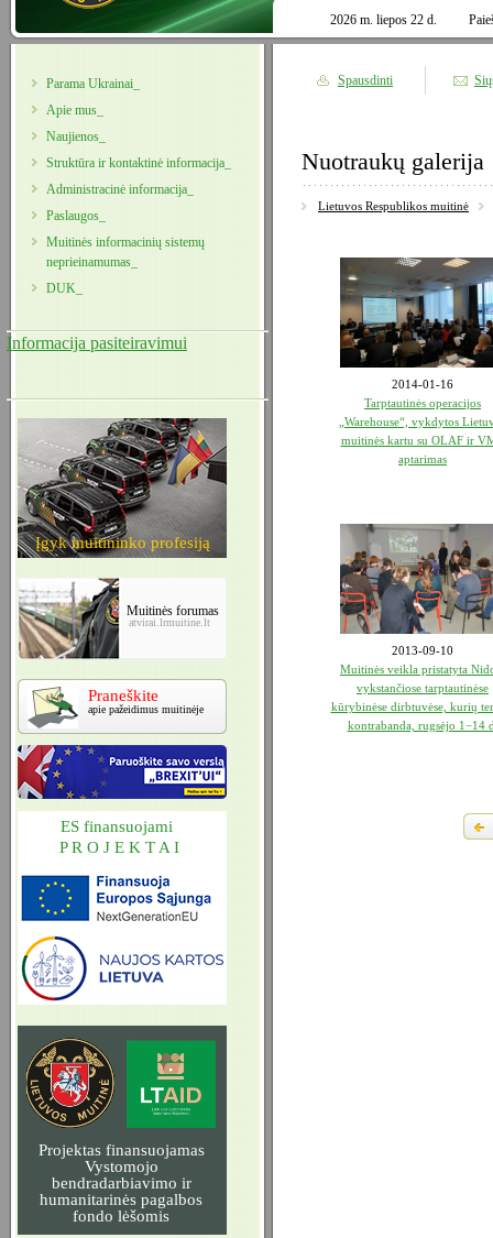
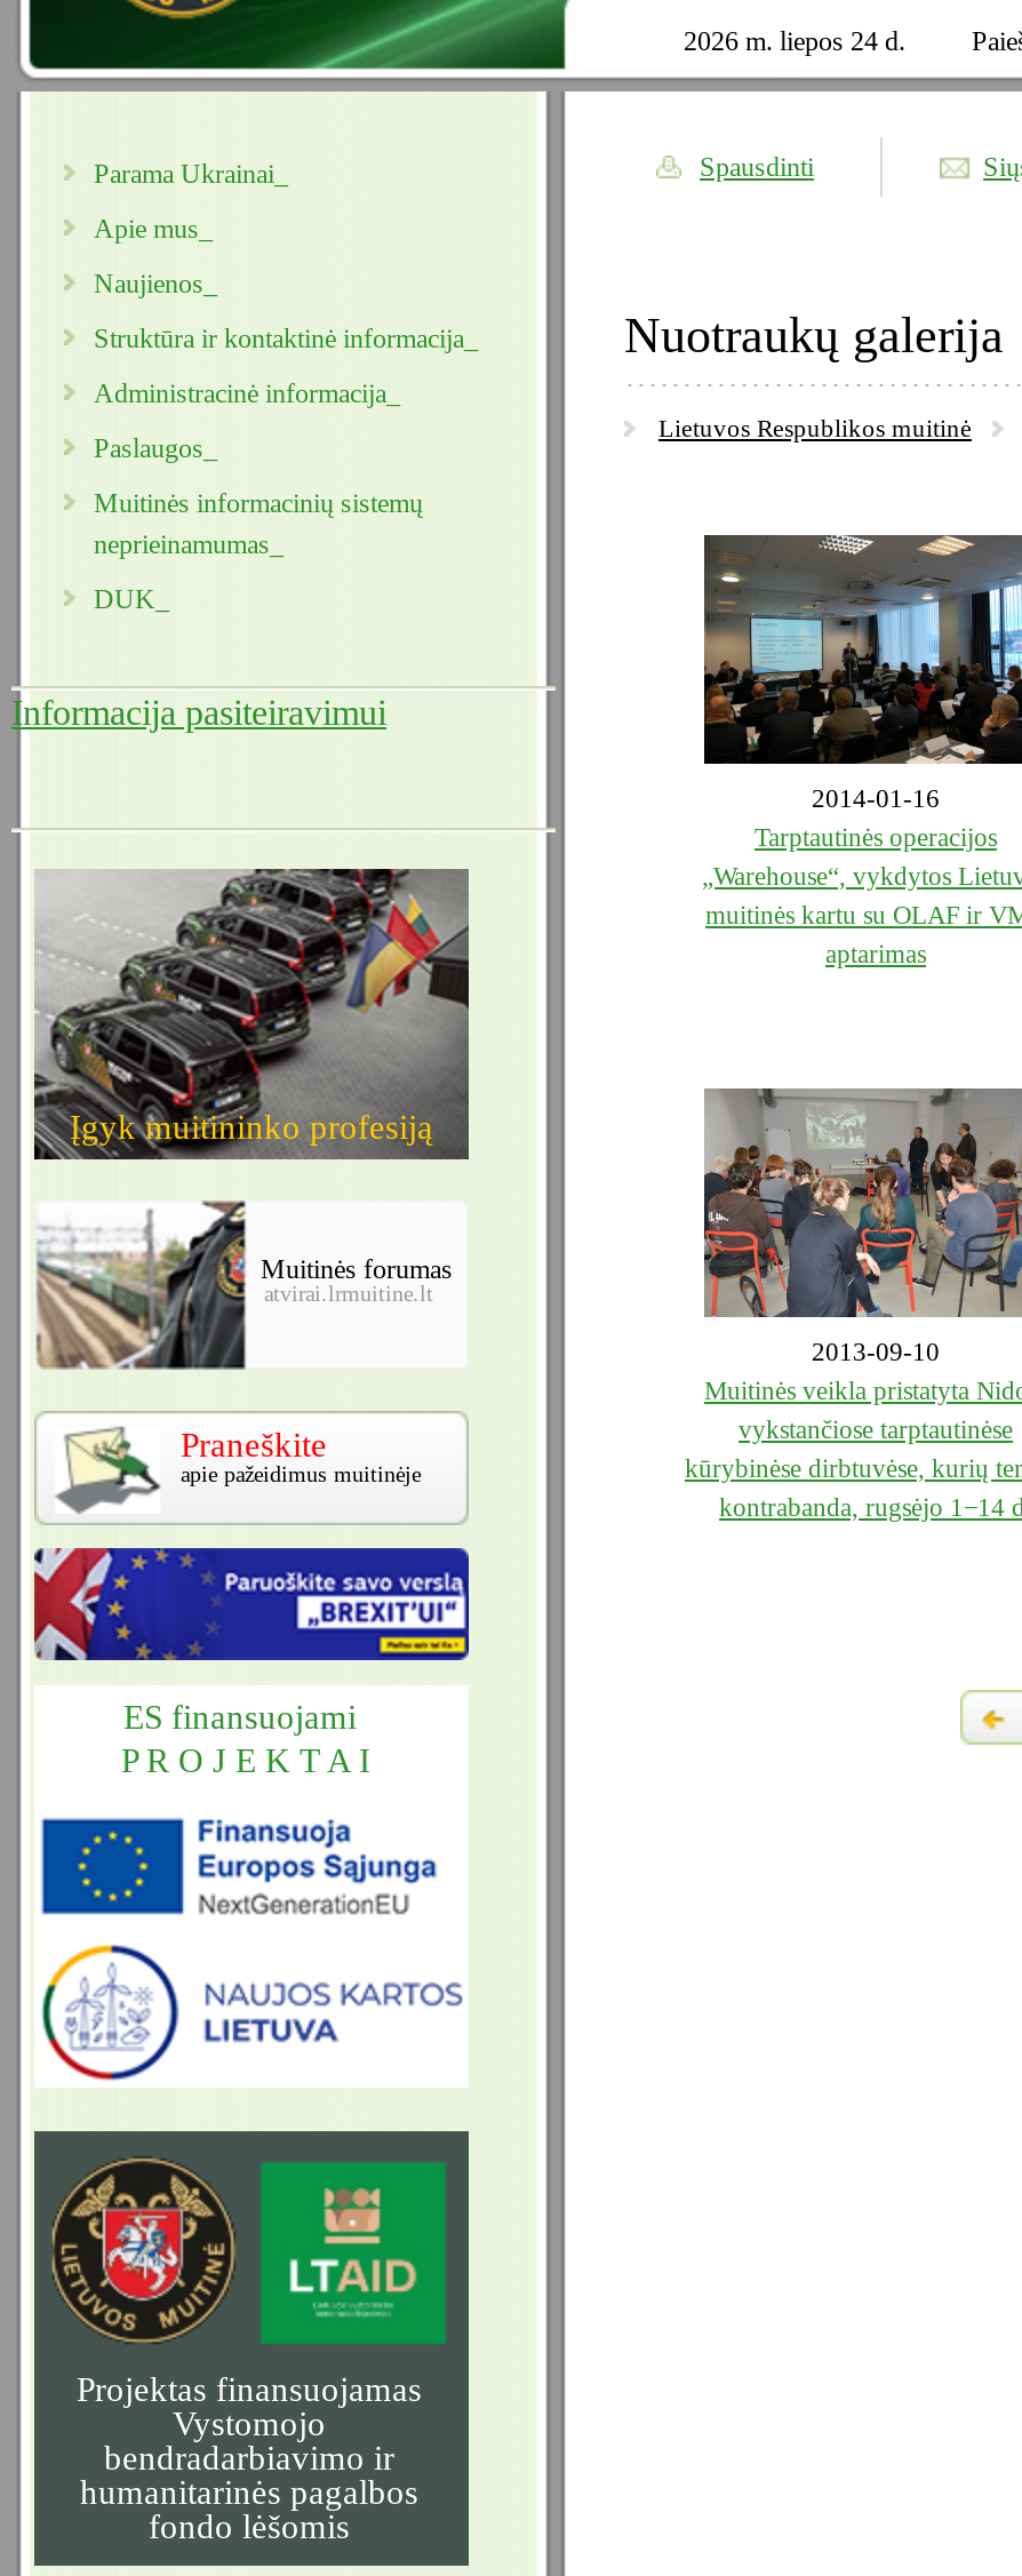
[330,12,437,28] 2026 m. liepos 22 d. -> [684,25,905,57] 2026 m. liepos 24 d.

